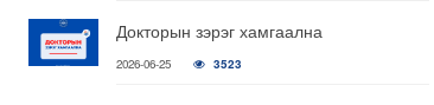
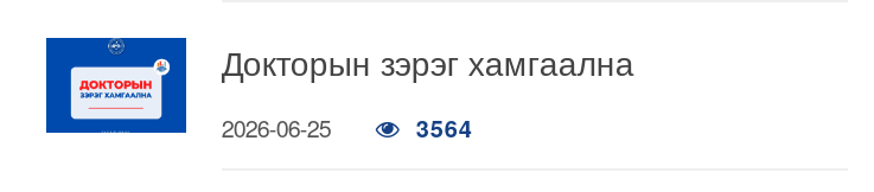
[210,56,242,72] 3523 -> [409,112,473,146] 3564

